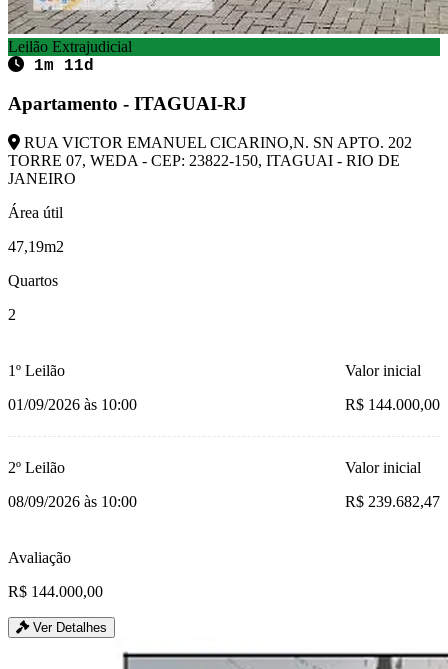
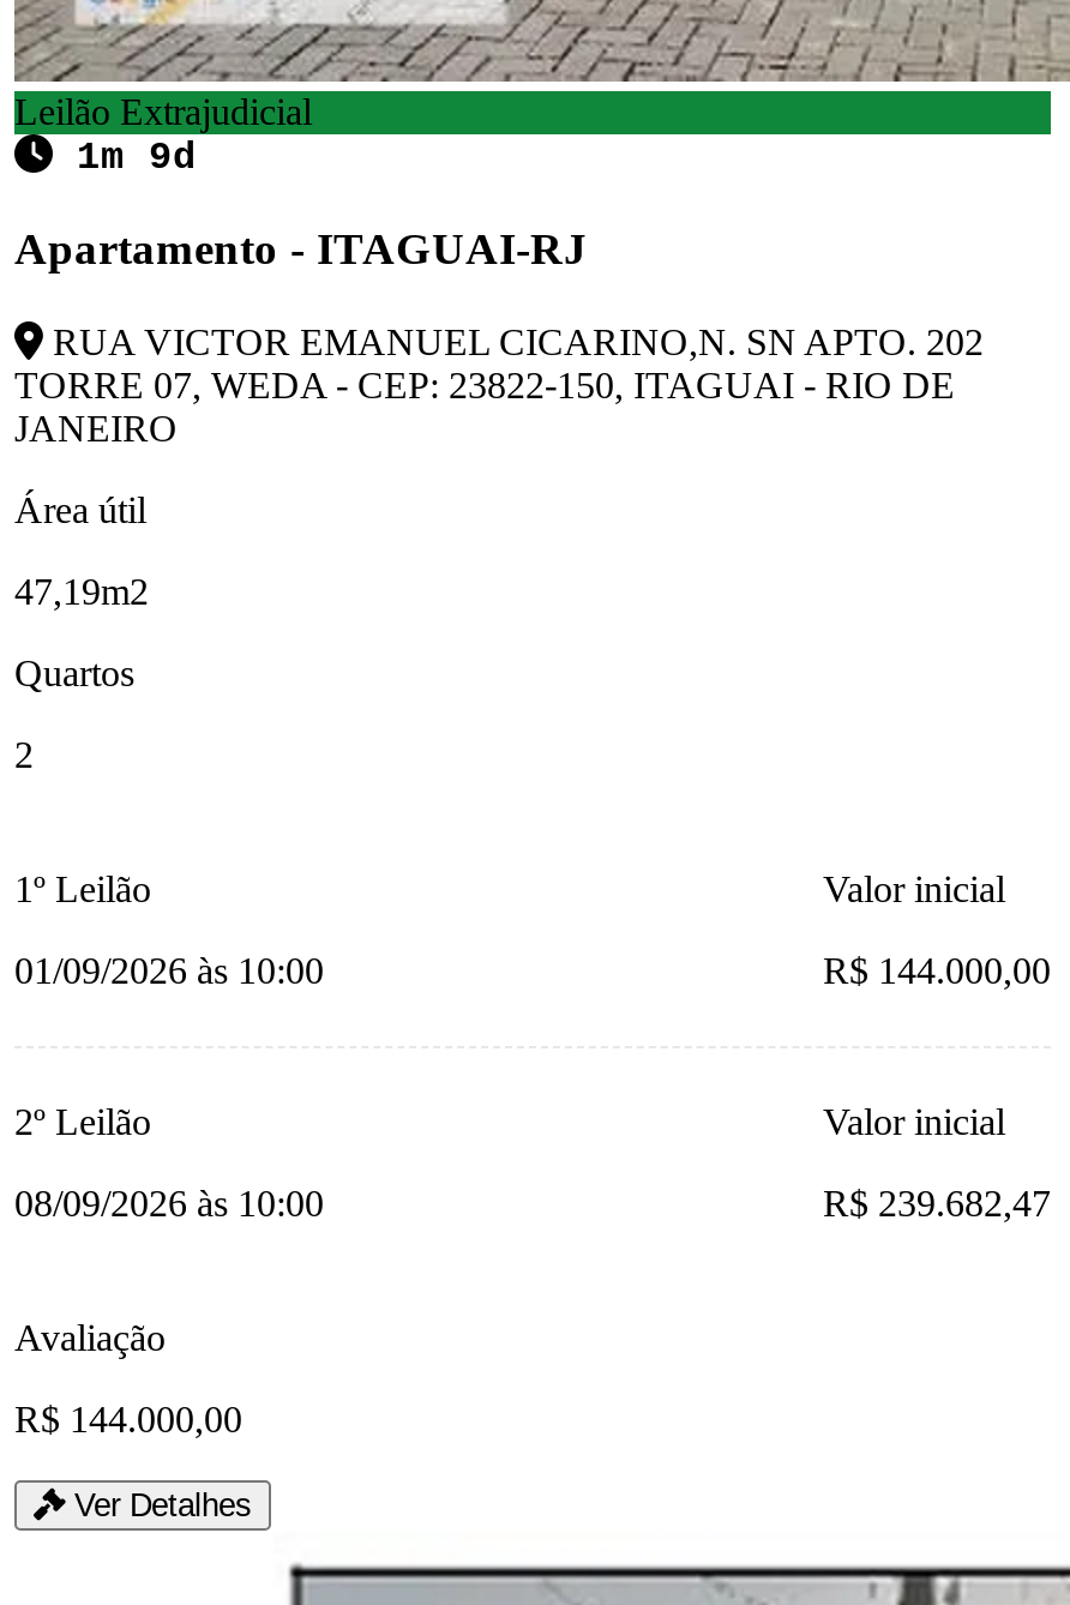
[24,56,94,74] 1m 11d -> [53,136,197,179] 1m 9d

